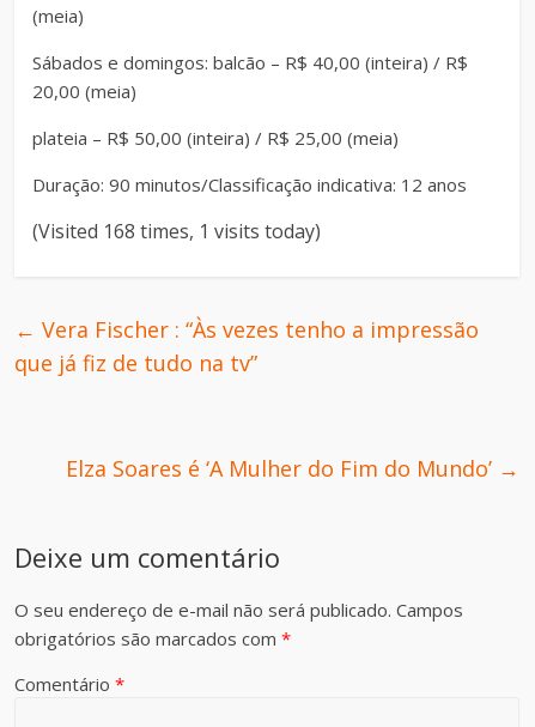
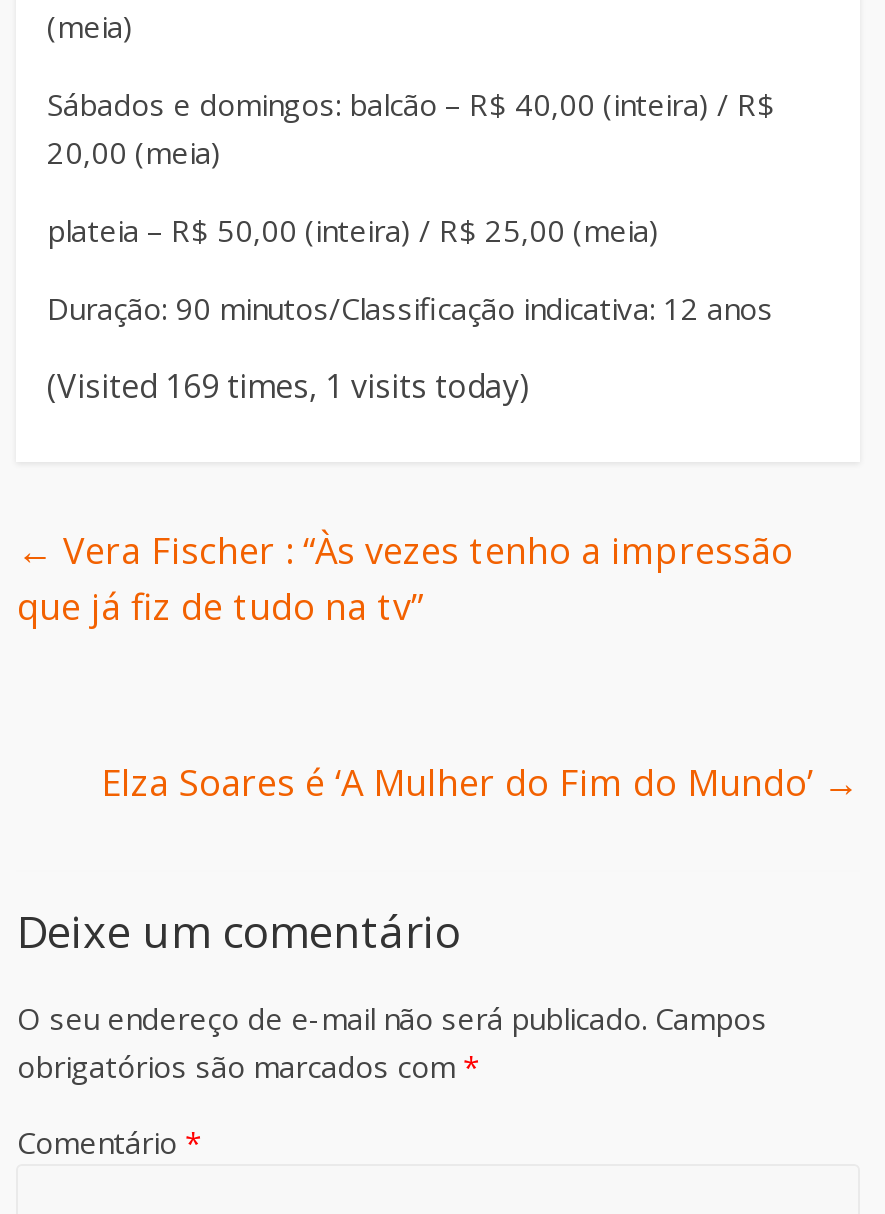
[33,218,321,245] (Visited 168 times, 1 visits today) -> [47,365,529,409] (Visited 169 times, 1 visits today)

